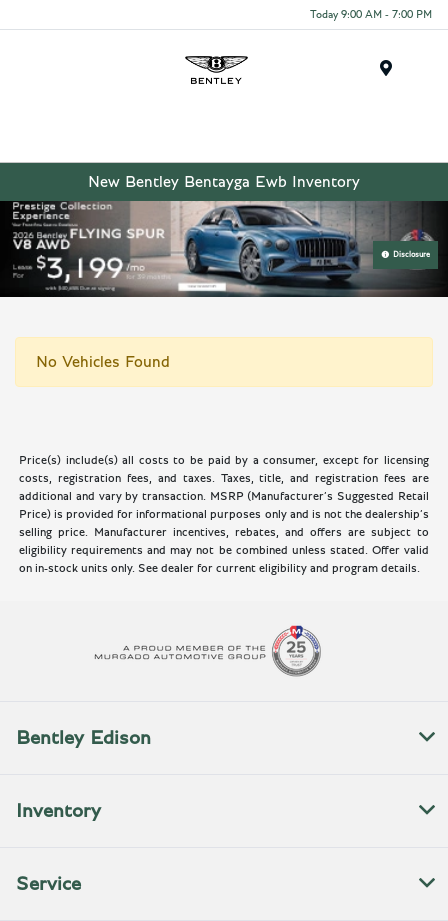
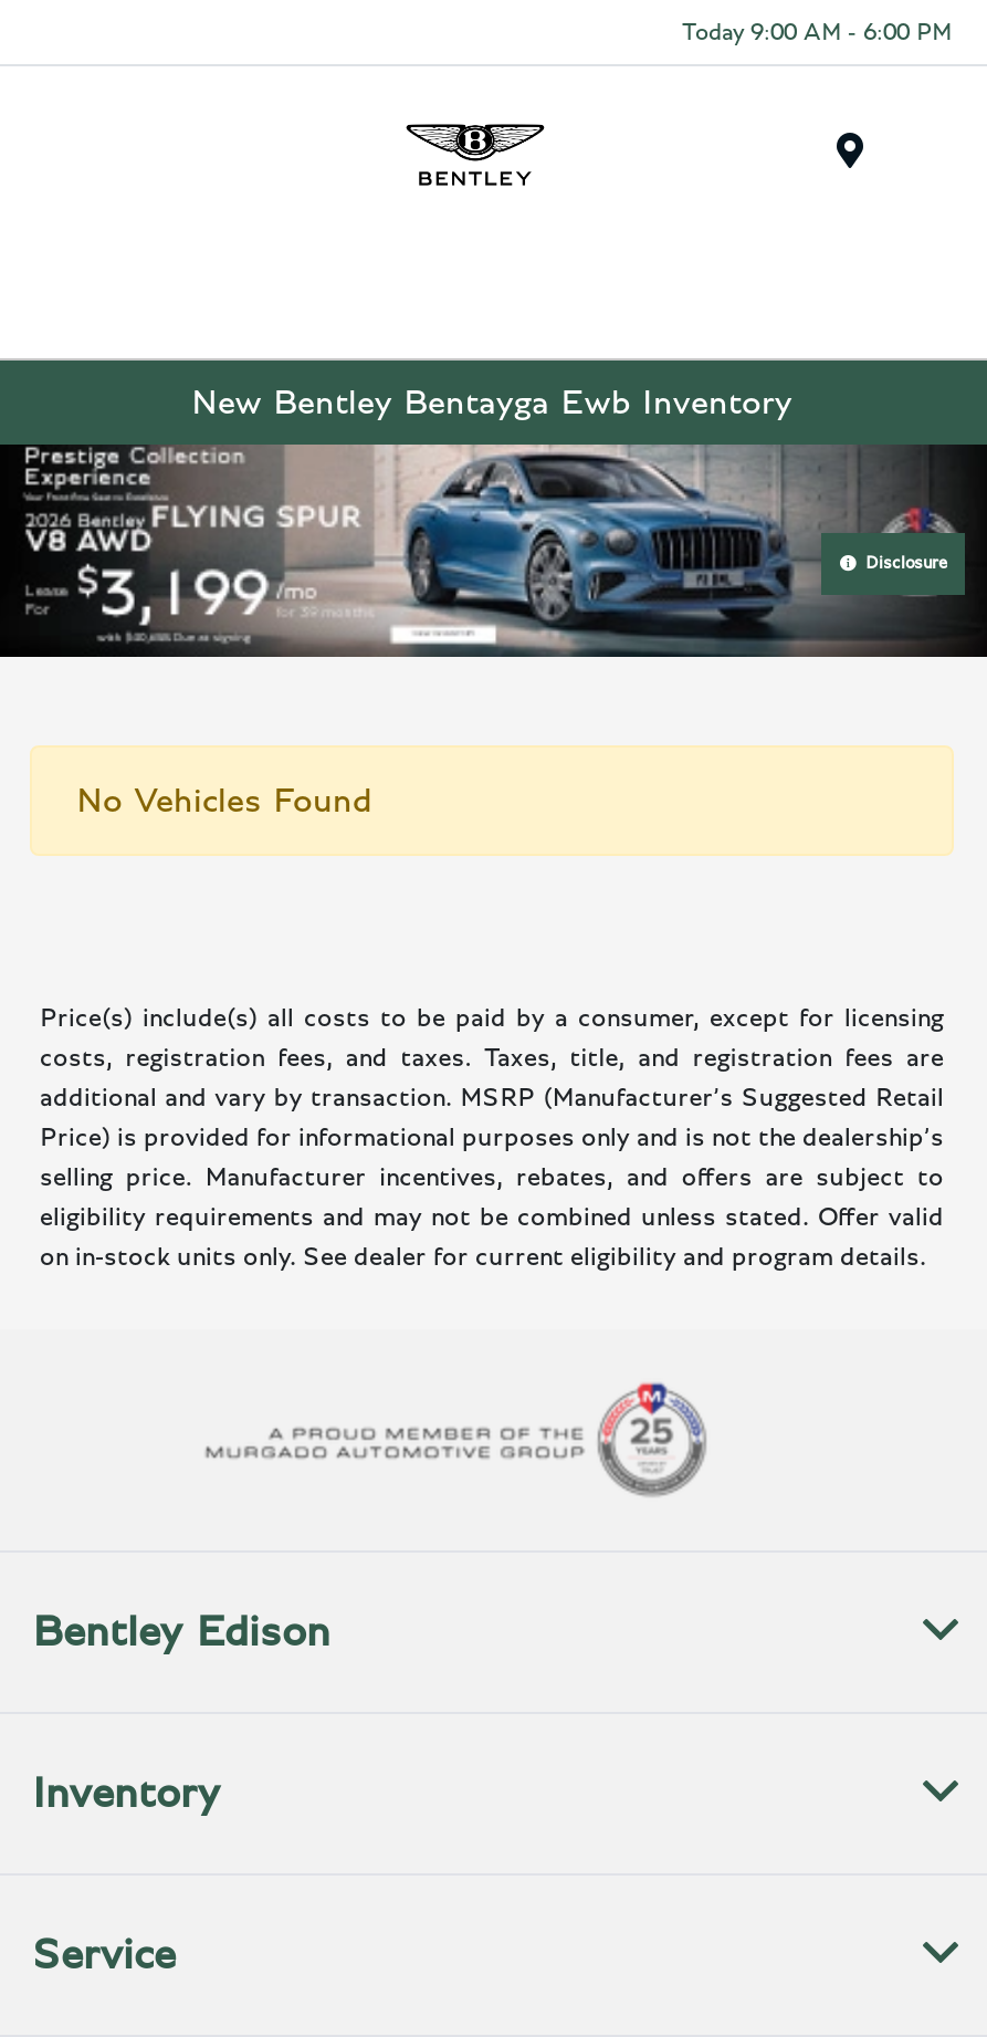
[310,8,432,19] Today 9:00 AM - 7:00 PM -> [682,19,952,43] Today 9:00 AM - 6:00 PM

